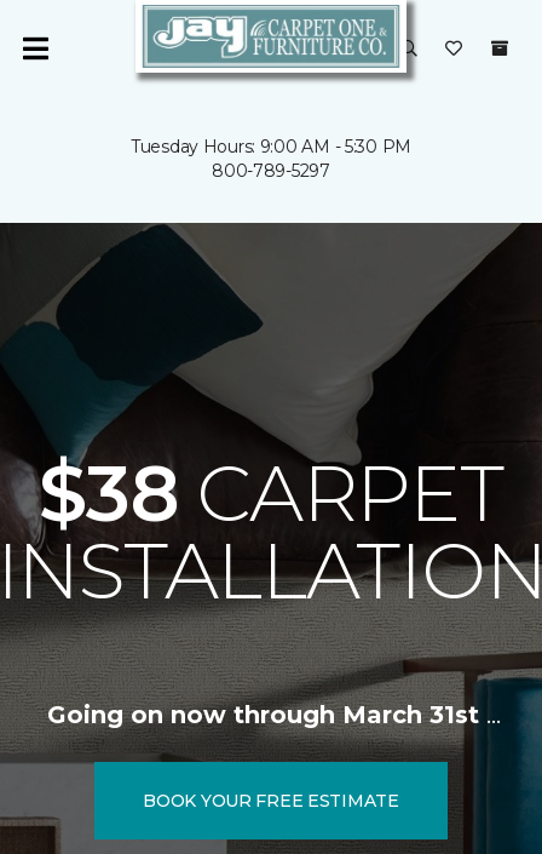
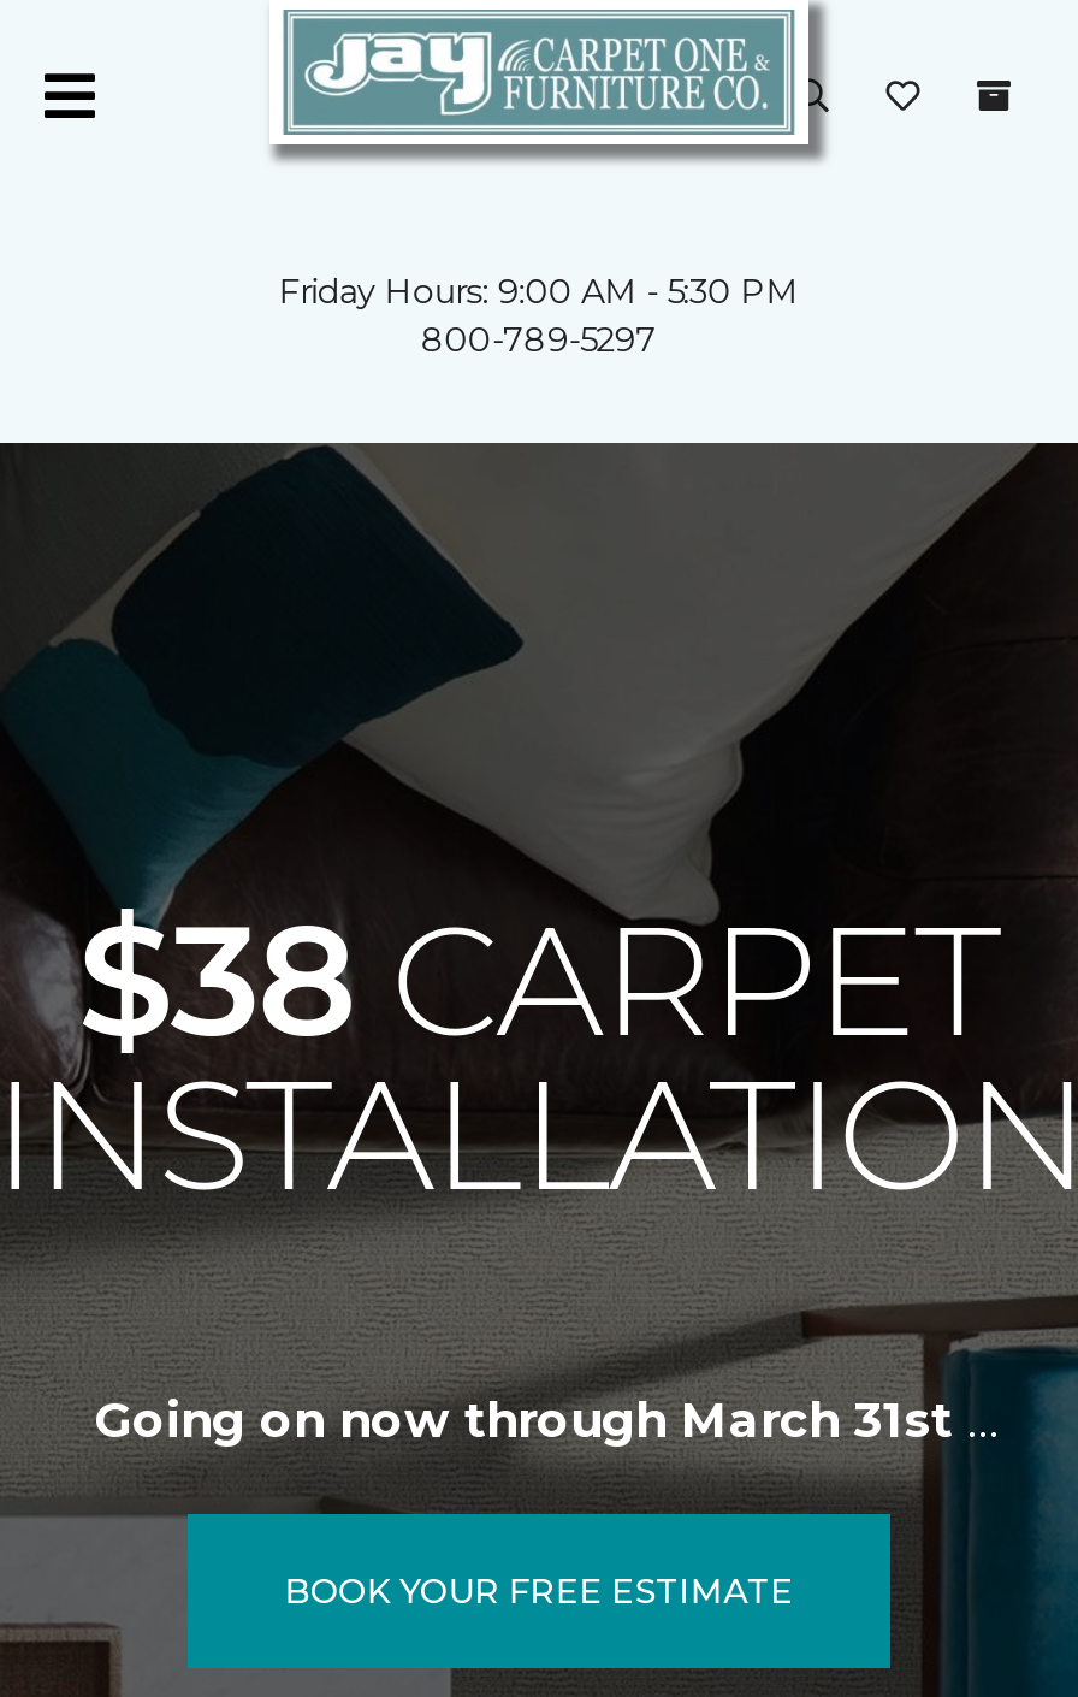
[131,136,411,157] Tuesday Hours: 9:00 AM - 5:30 PM -> [279,270,799,313] Friday Hours: 9:00 AM - 5:30 PM

